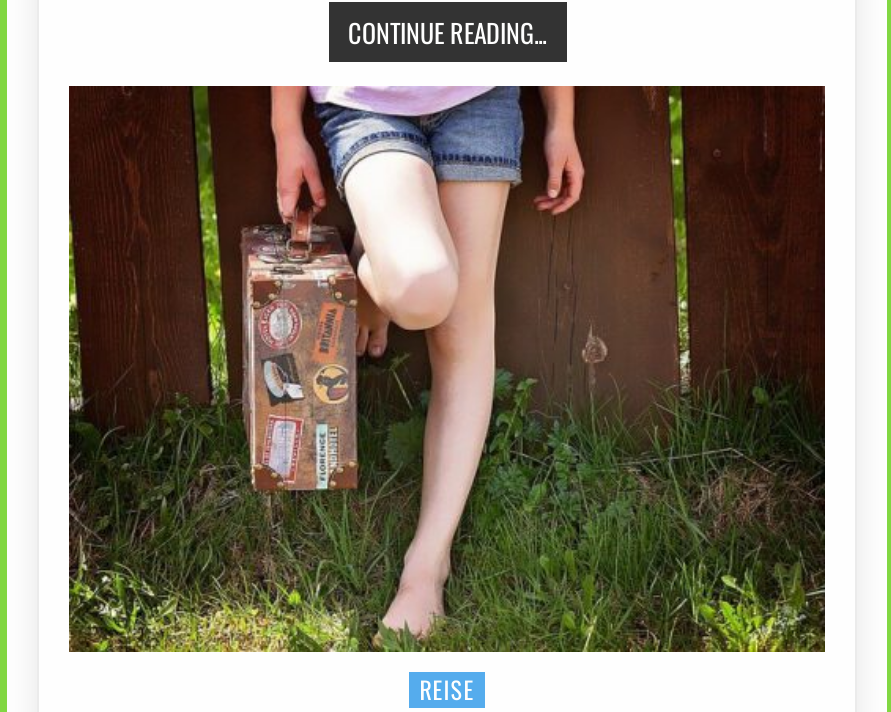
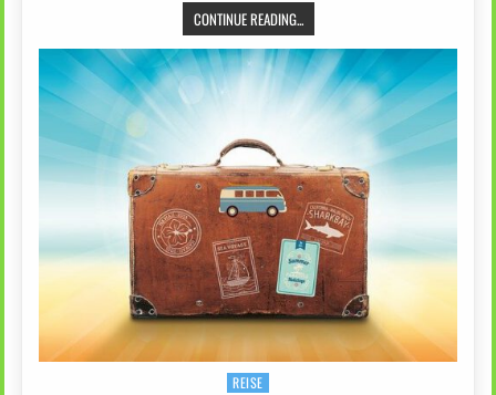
[67,84,827,654] [image] -> [38,48,458,363] [image]

